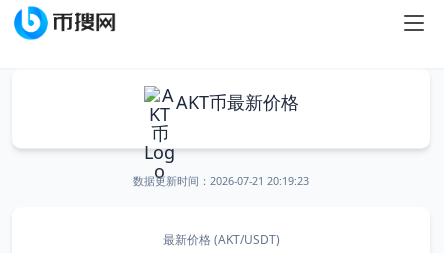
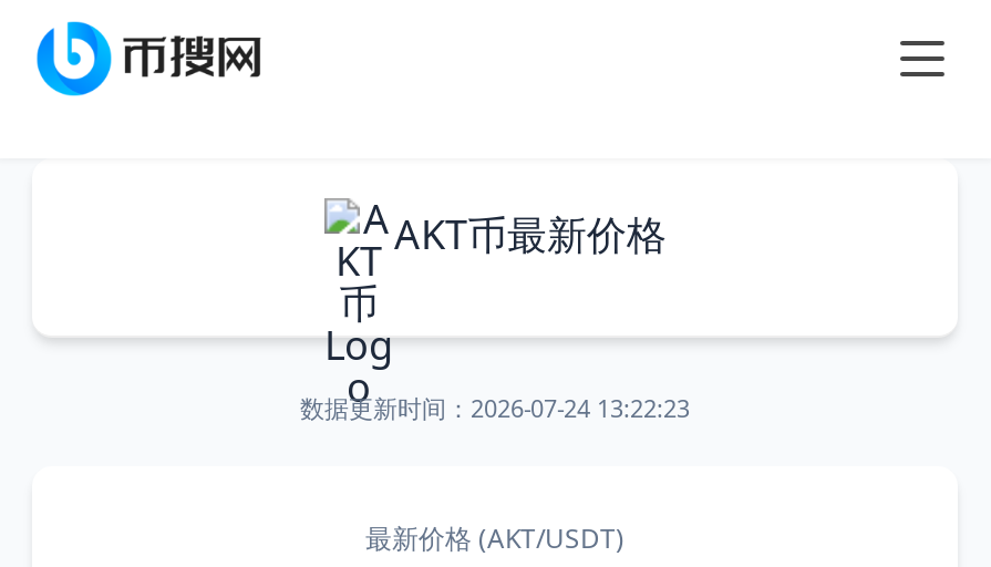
[133,173,309,188] 数据更新时间：2026-07-21 20:19:23 -> [300,391,690,424] 数据更新时间：2026-07-24 13:22:23

